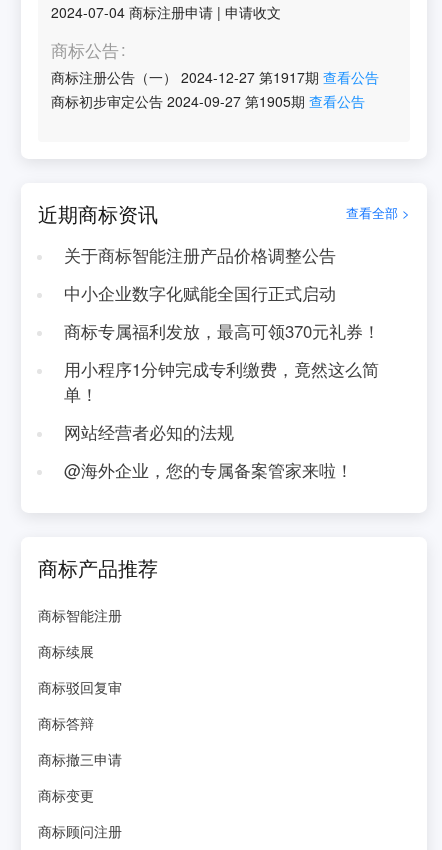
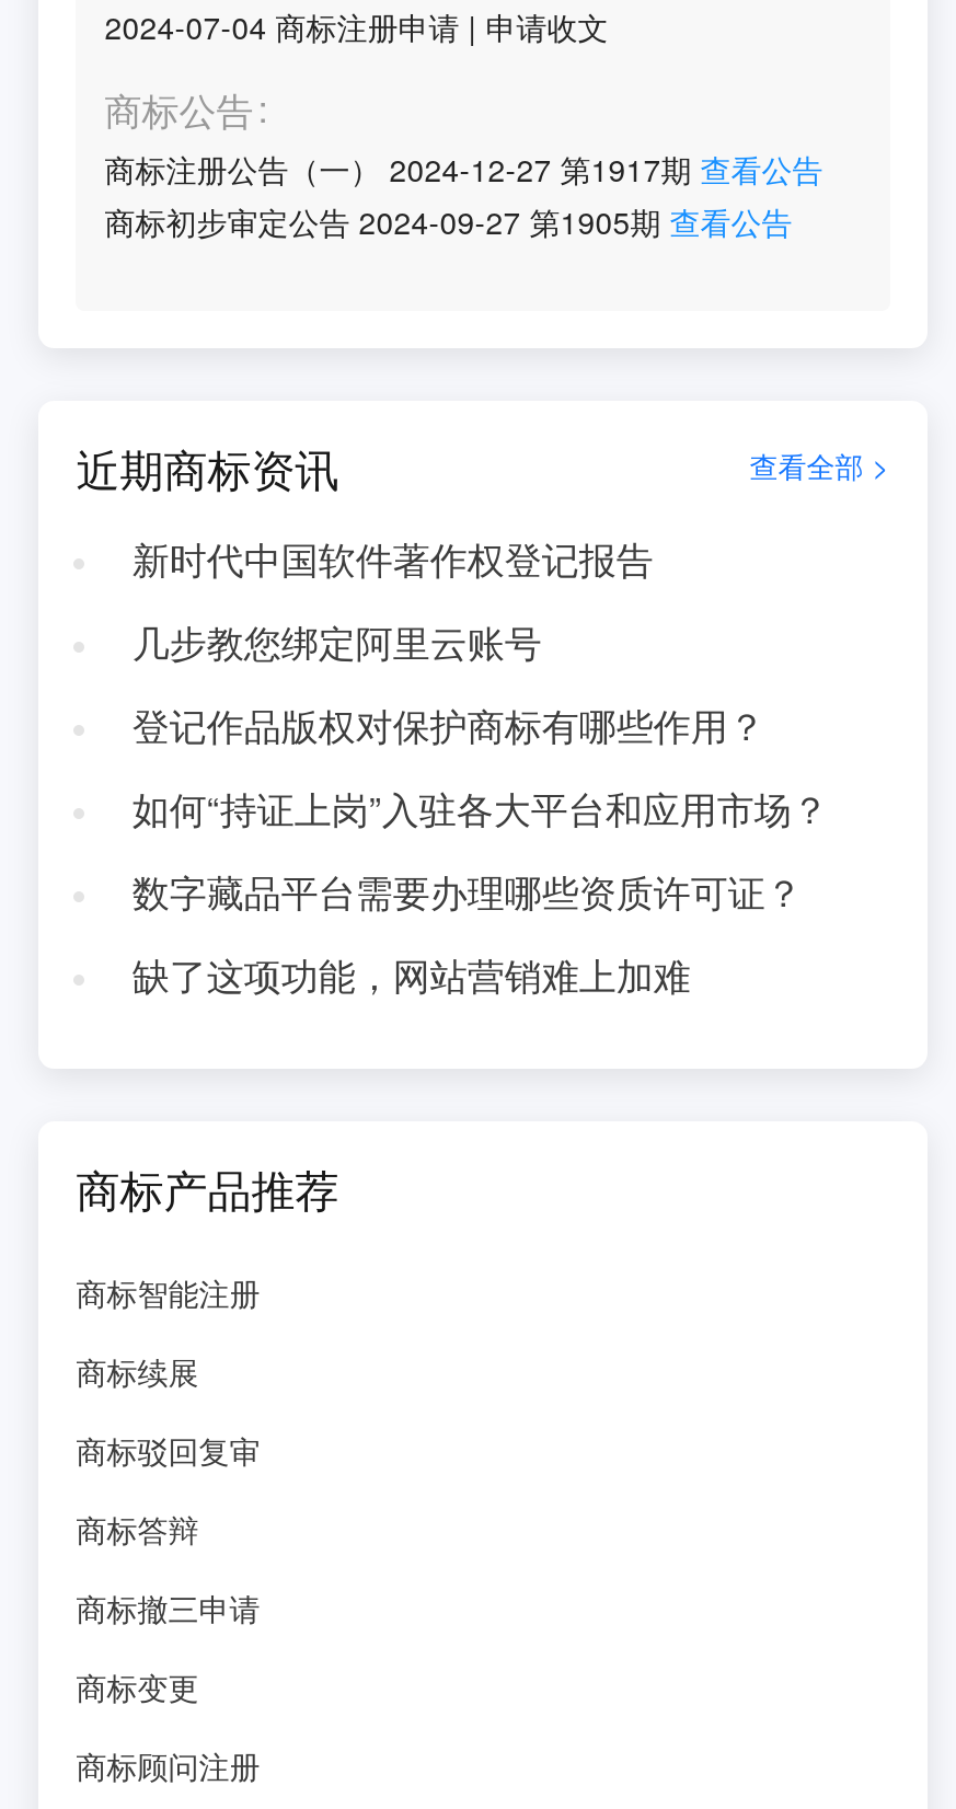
[64,243,336,267] 关于商标智能注册产品价格调整公告 -> [132,532,653,585] 新时代中国软件著作权登记报告
[64,281,336,305] 中小企业数字化赋能全国行正式启动 -> [132,615,542,668] 几步教您绑定阿里云账号
[64,319,380,343] 商标专属福利发放，最高可领370元礼券！ -> [132,699,765,751] 登记作品版权对保护商标有哪些作用？
[64,357,379,406] 用小程序1分钟完成专利缴费，竟然这么简 | 单！ -> [132,782,829,834] 如何“持证上岗”入驻各大平台和应用市场？
[64,420,234,444] 网站经营者必知的法规 -> [132,865,802,917] 数字藏品平台需要办理哪些资质许可证？
[64,458,353,482] @海外企业，您的专属备案管家来啦！ -> [132,948,691,1001] 缺了这项功能，网站营销难上加难

